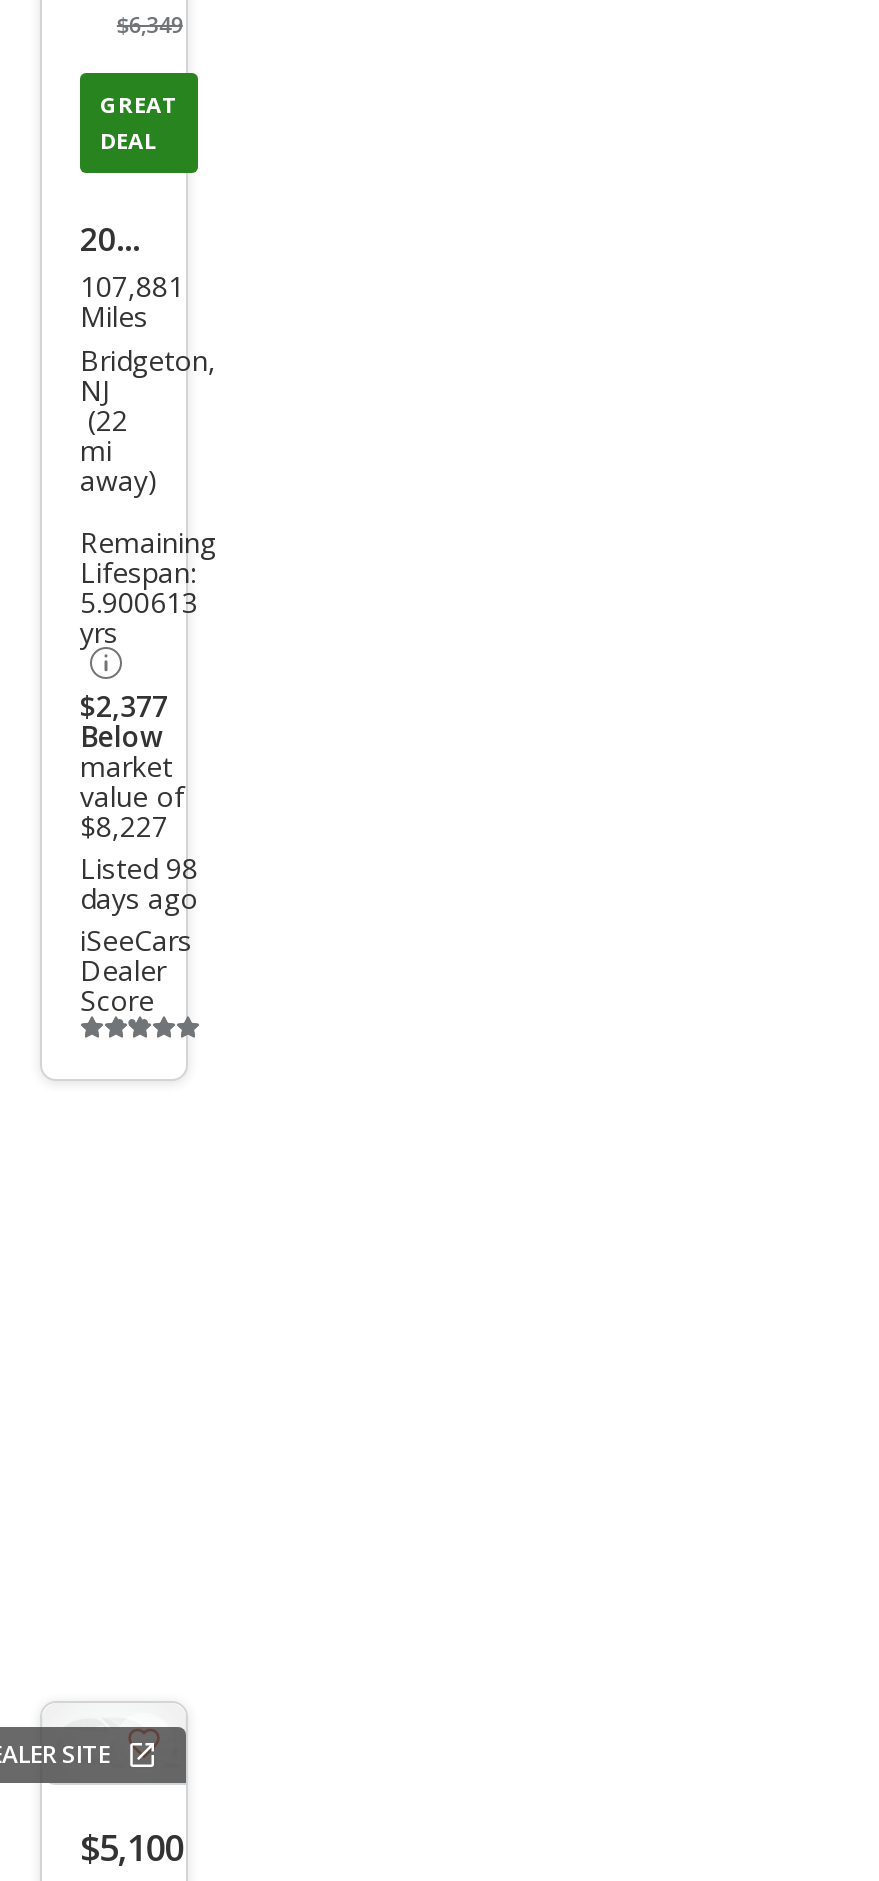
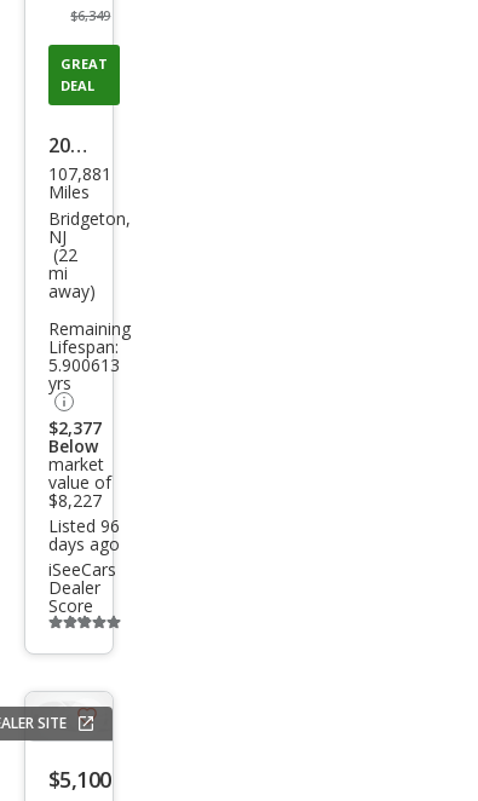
[80,850,198,888] Listed 98 -> [48,515,120,538] Listed 96

